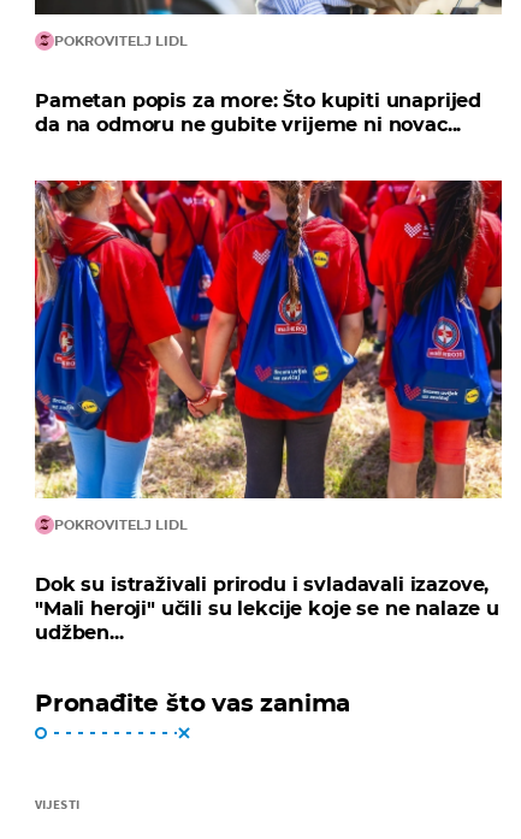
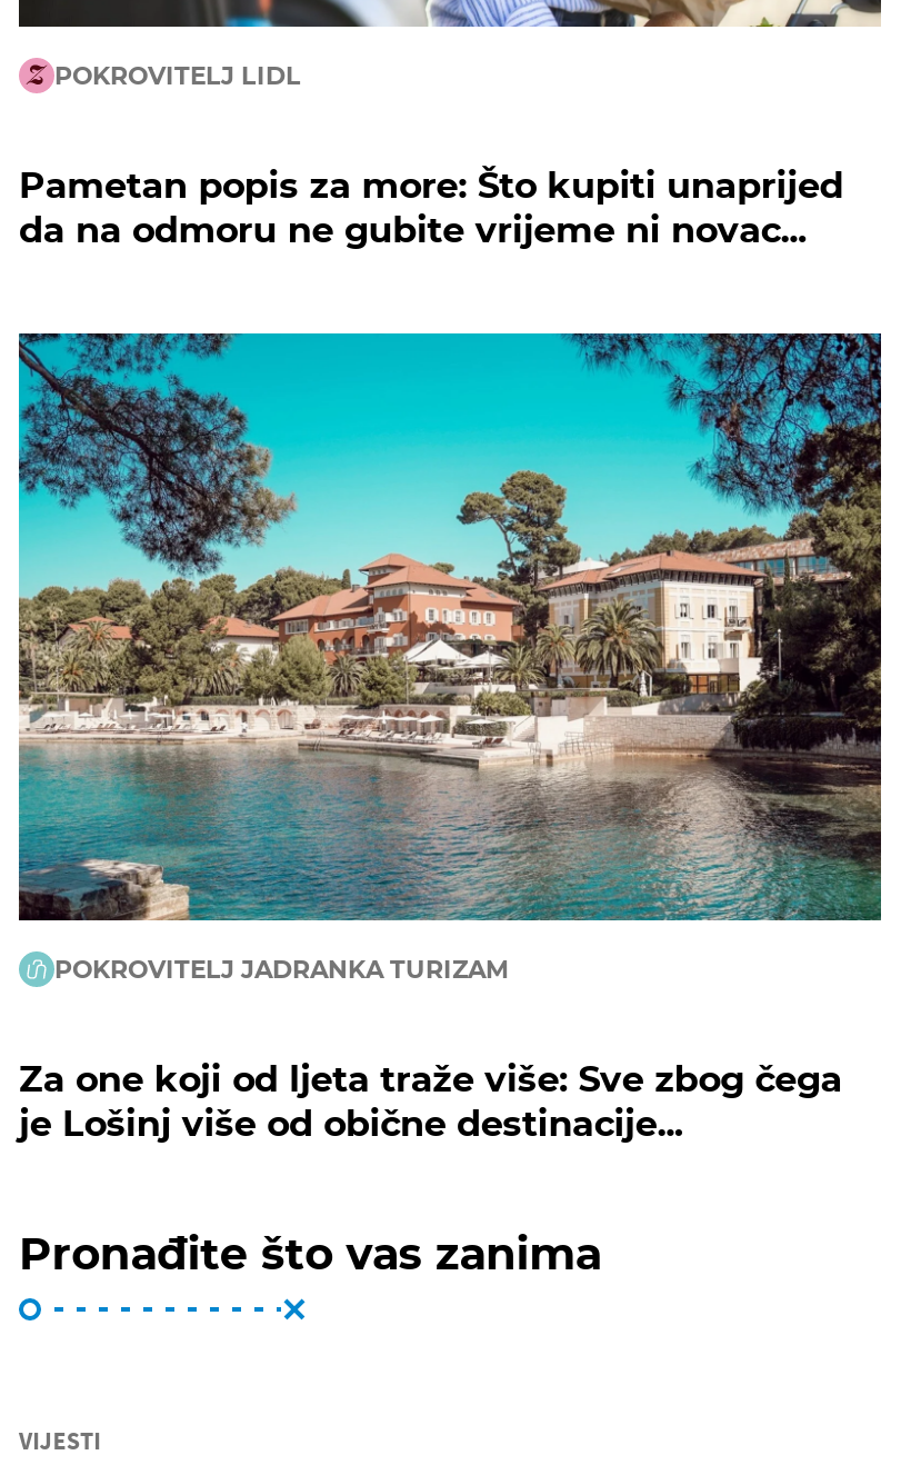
[34,179,503,533] [image] | POKROVITELJ LIDL -> [17,331,883,985] [image] | POKROVITELJ JADRANKA TURIZAM
[35,573,499,644] Dok su istraživali prirodu i svladavali izazove, | "Mali heroji" učili su lekcije koje se ne nalaze u | udžben... -> [19,1058,842,1145] Za one koji od ljeta traže više: Sve zbog čega | je Lošinj više od obične destinacije...

